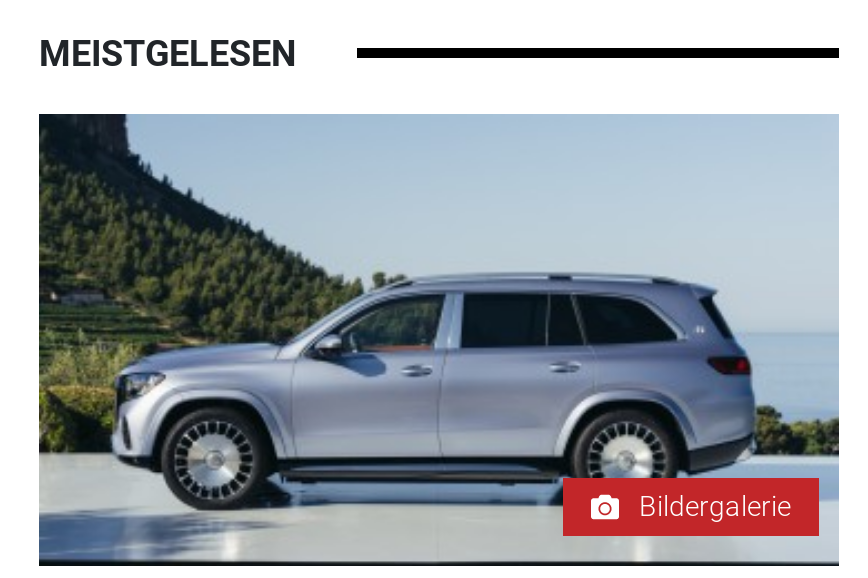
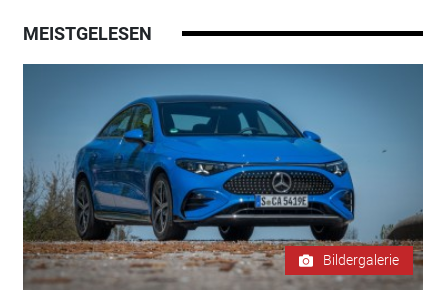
[37,114,839,568] [image] -> [22,64,424,291] [image]

